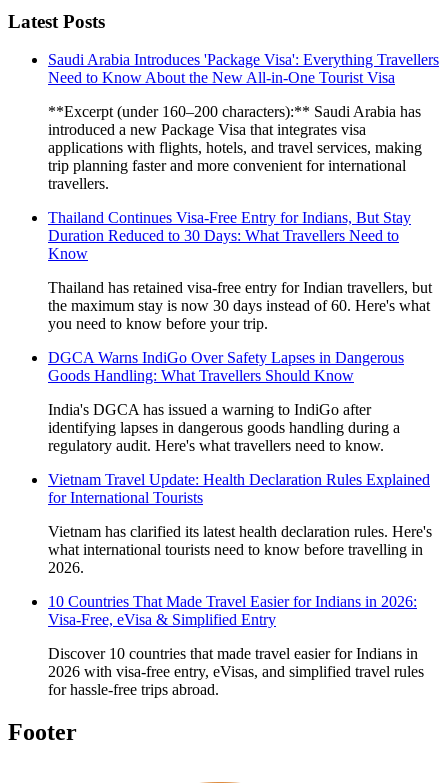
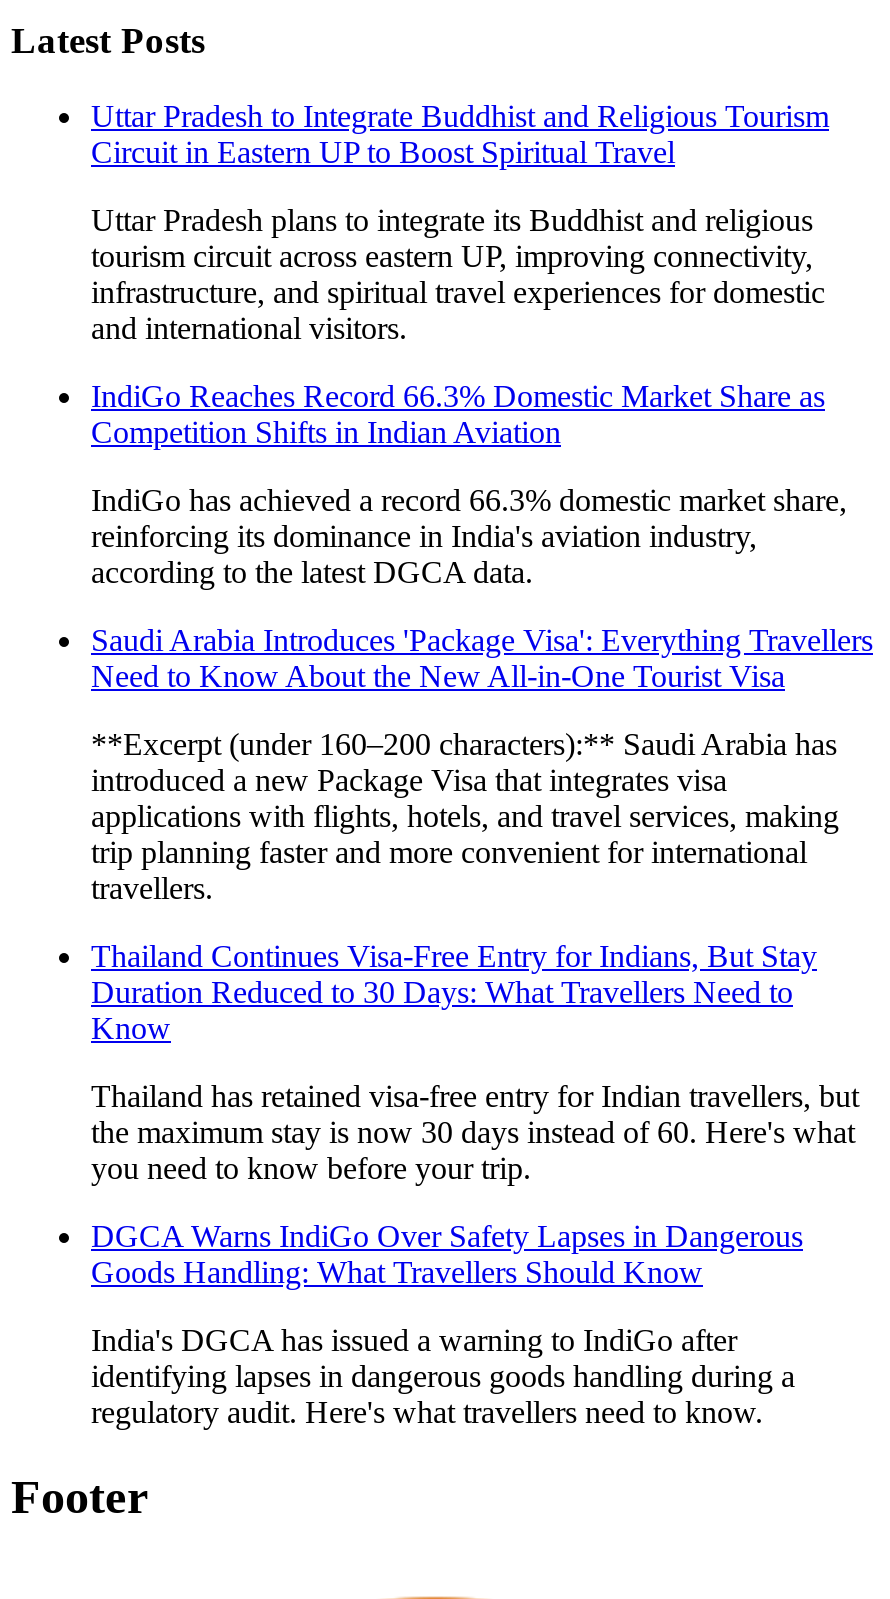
none -> [91,100,847,590] Uttar Pradesh to Integrate Buddhist and Religious Tourism | Circuit in Eastern UP to Boost Spiritual Travel | Uttar Pradesh plans to integrate its Buddhist and religious | tourism circuit across eastern UP, improving connectivity, | infrastructure, and spiritual travel experiences for domestic | and international visitors. | IndiGo Reaches Record 66.3% Domestic Market Share as | Competition Shifts in Indian Aviation | IndiGo has achieved a record 66.3% domestic market share, | reinforcing its dominance in India's aviation industry, | according to the latest DGCA data.
moved [48,51,439,454] -> [91,624,873,1430]: Saudi Arabia Introduces 'Package Visa': Everything Travellers | Need to Know About the New All-in-One Tourist Visa | **Excerpt (under 160–200 characters):** Saudi Arabia has | ... | identifying lapses in dangerous goods handling during a | regulatory audit. Here's what travellers need to know.
[48,471,432,698] Vietnam Travel Update: Health Declaration Rules Explained | for International Tourists | Vietnam has clarified its latest health declaration rules. Here's | what international tourists need to know before travelling in | 2026. | 10 Countries That Made Travel Easier for Indians in 2026: | Visa-Free, eVisa & Simplified Entry | Discover 10 countries that made travel easier for Indians in | 2026 with visa-free entry, eVisas, and simplified travel rules | for hassle-free trips abroad. -> none

